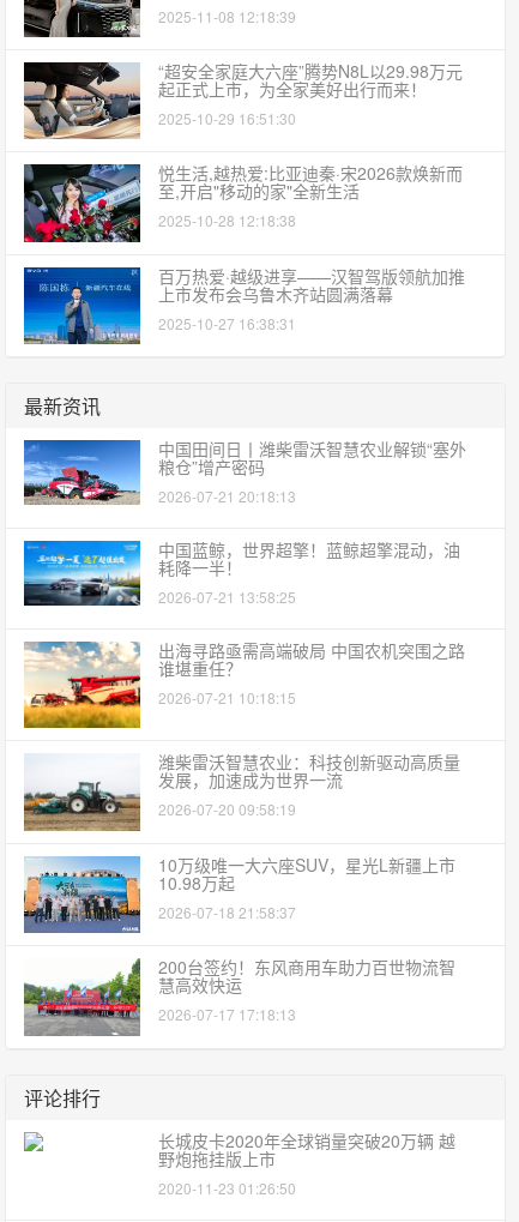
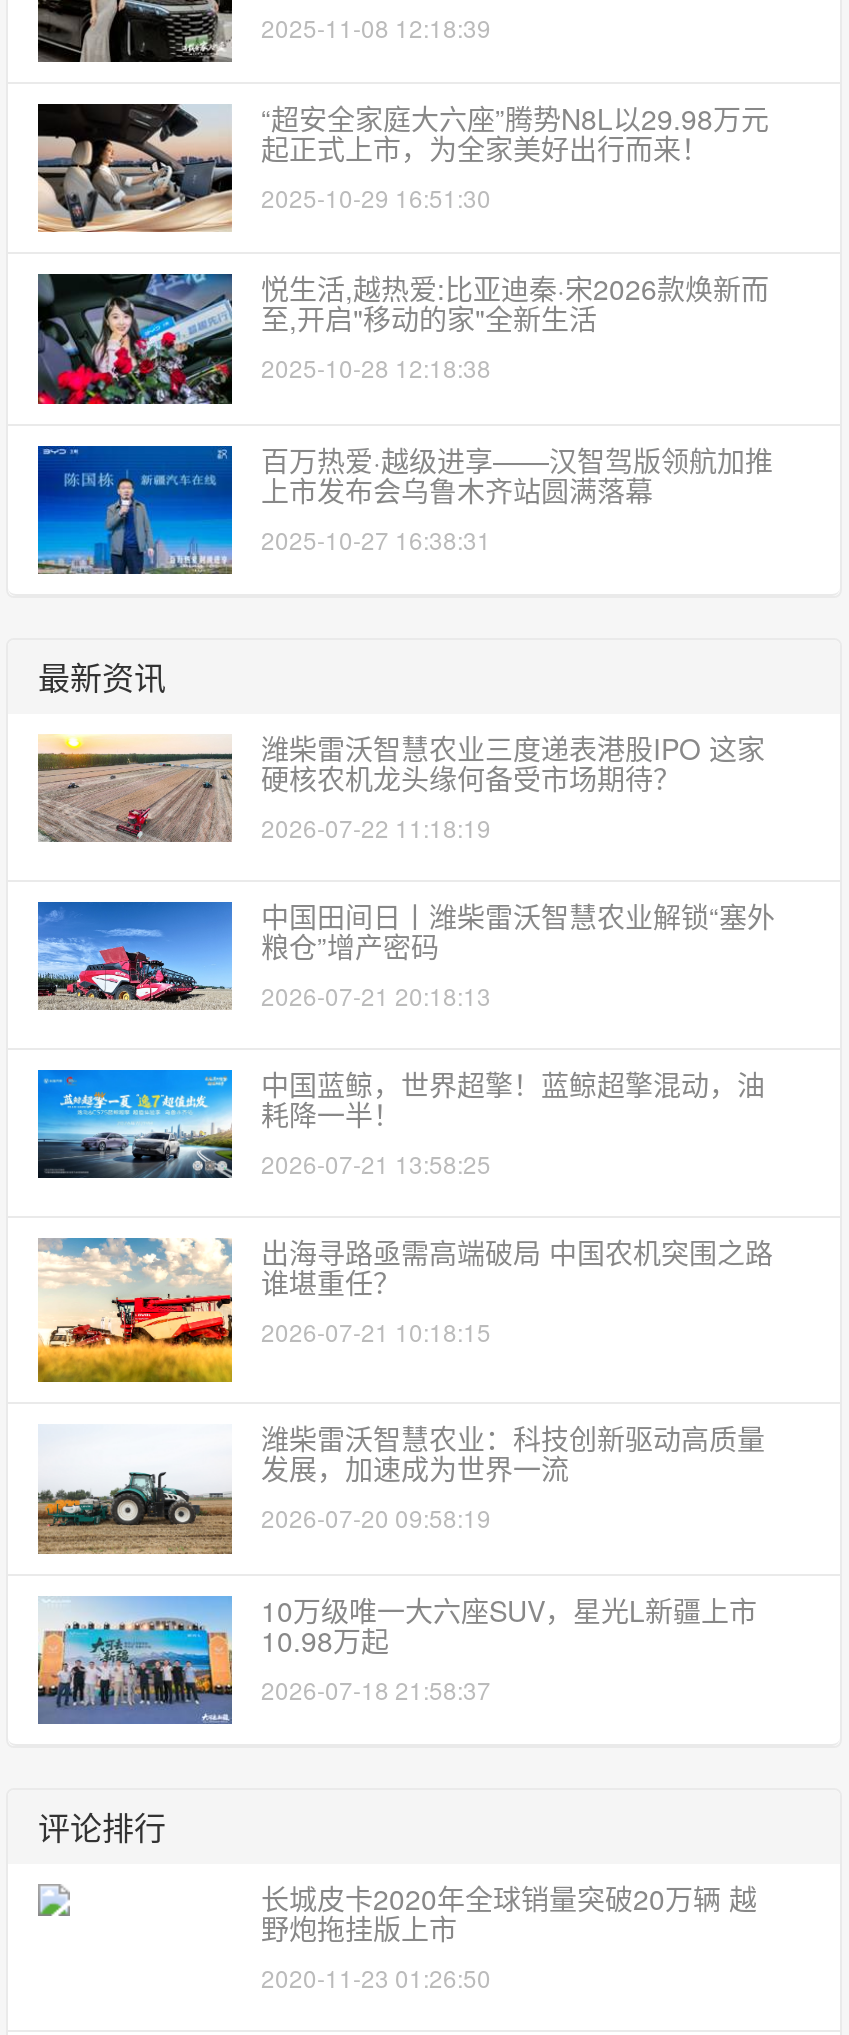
none -> [36,728,765,844] [image] | 潍柴雷沃智慧农业三度递表港股IPO 这家 | 硬核农机龙头缘何备受市场期待？ | 2026-07-22 11:18:19
moved [22,436,466,922] -> [34,896,775,1705]: [image] | 中国田间日丨潍柴雷沃智慧农业解锁“塞外 | 粮仓”增产密码 | ... | 10.98万起 | 2026-07-18 21:58:37
[24,955,455,1036] [image] | 200台签约！东风商用车助力百世物流智 | 慧高效快运 | 2026-07-17 17:18:13 -> none

